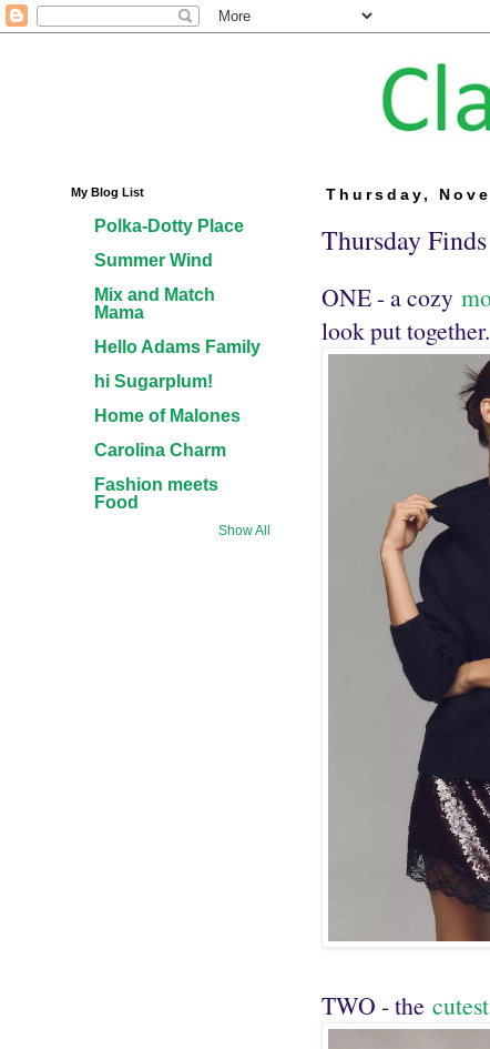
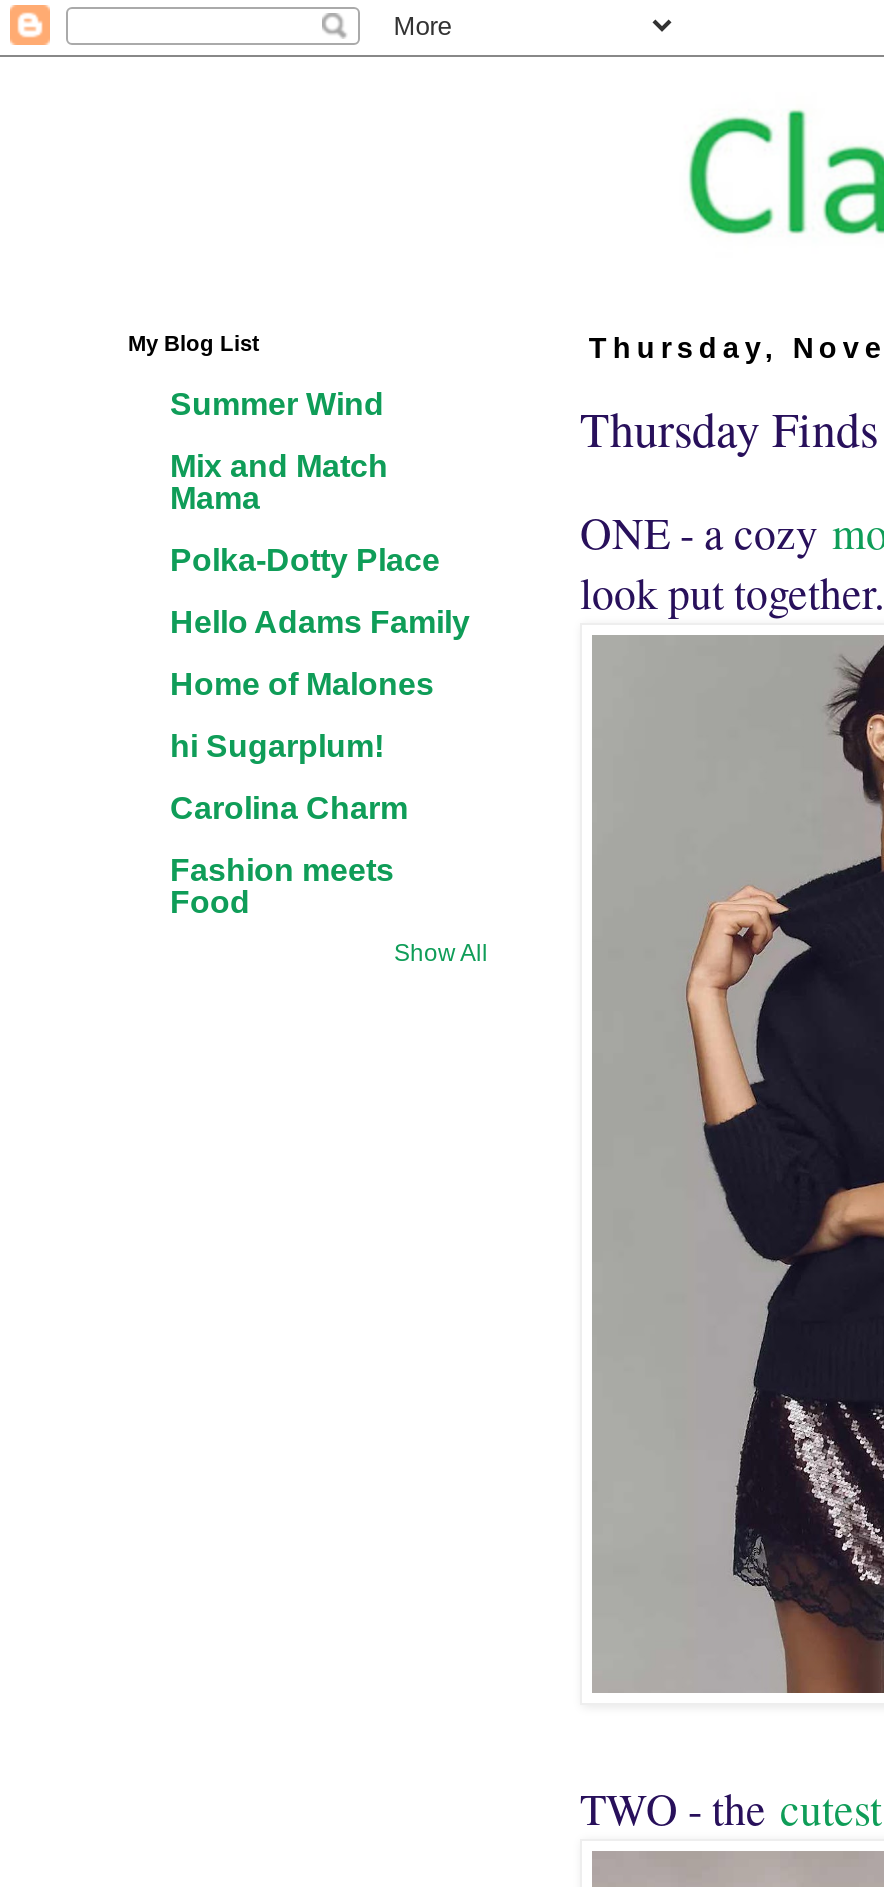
moved [94,216,244,235] -> [170,543,440,577]: Polka-Dotty Place
moved [94,251,215,322] -> [170,387,388,515]: Summer Wind | Mix and Match | Mama
moved [94,372,213,391] -> [170,729,384,763]: hi Sugarplum!
moved [94,406,241,425] -> [170,667,434,701]: Home of Malones

